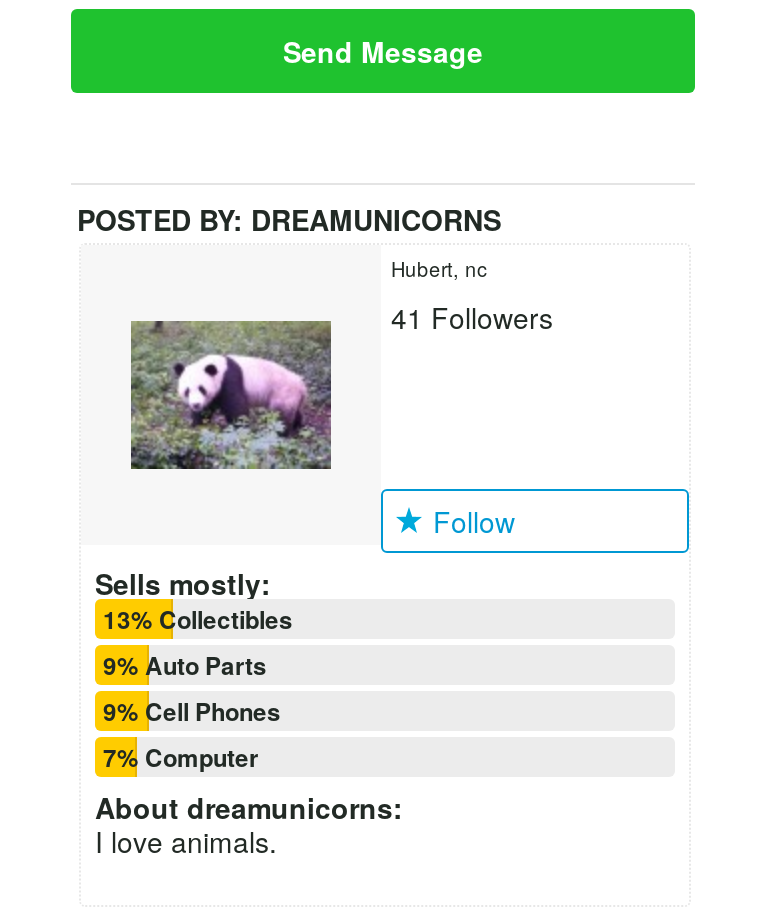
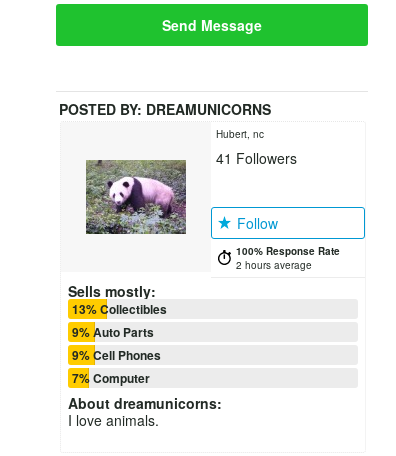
moved [433,502,515,542] -> [237,213,278,233]: Follow
none -> [236,244,340,272] 100% Response Rate | 2 hours average

